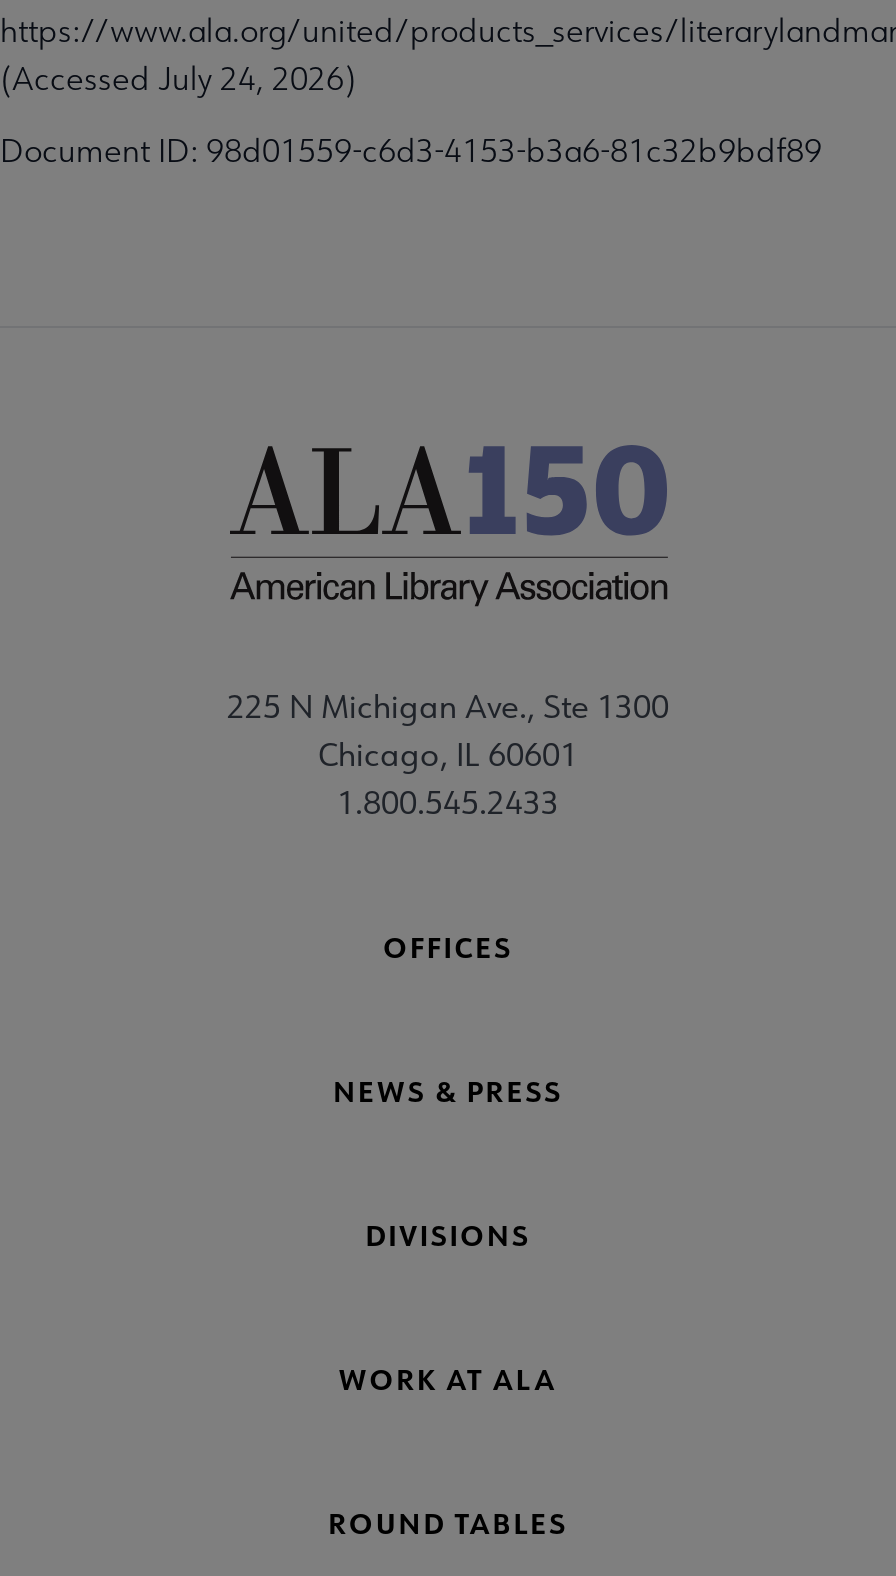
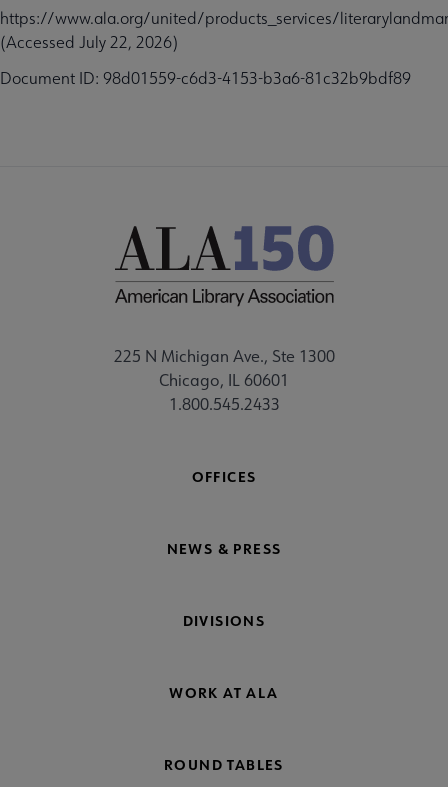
[0,58,356,98] (Accessed July 24, 2026) -> [0,32,178,52] (Accessed July 22, 2026)

